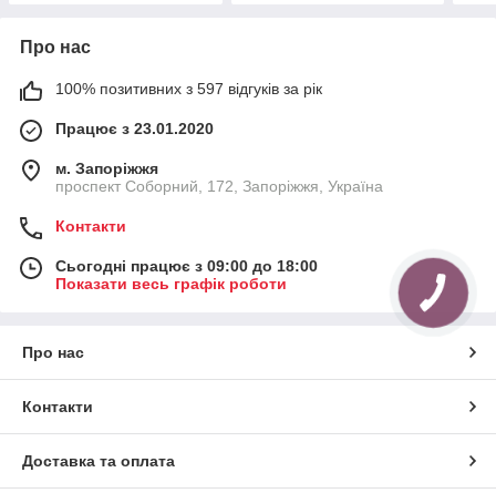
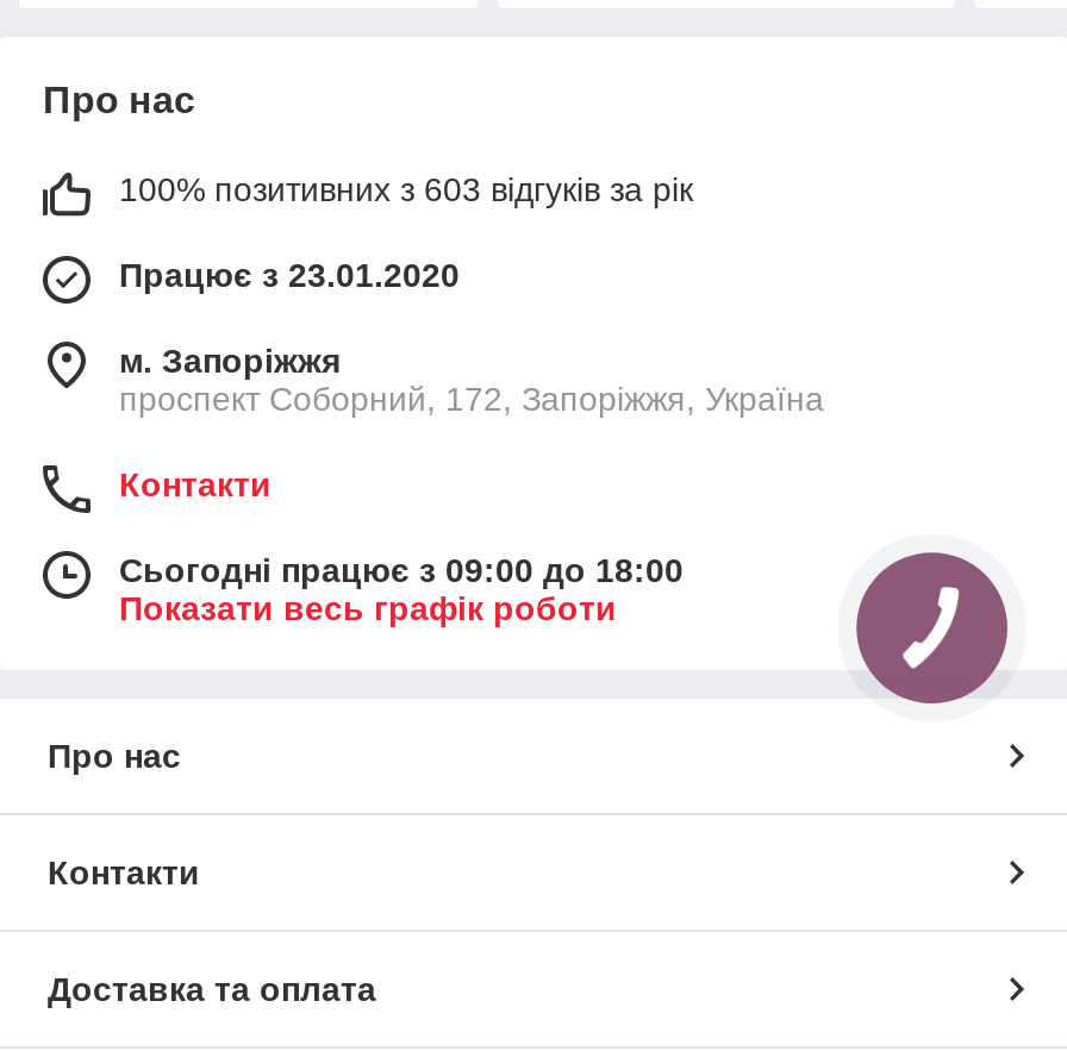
[55,80,322,98] 100% позитивних з 597 відгуків за рік -> [119,171,693,209] 100% позитивних з 603 відгуків за рік

